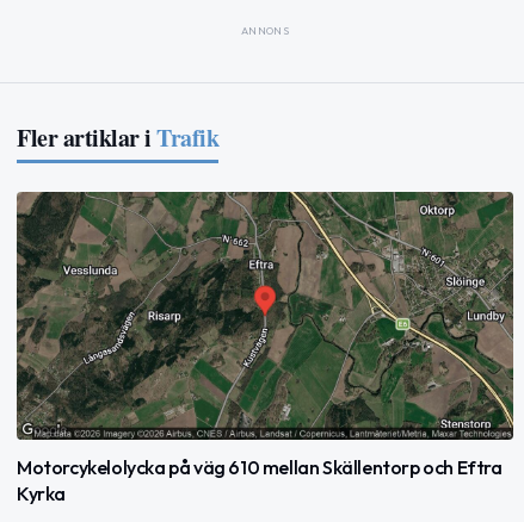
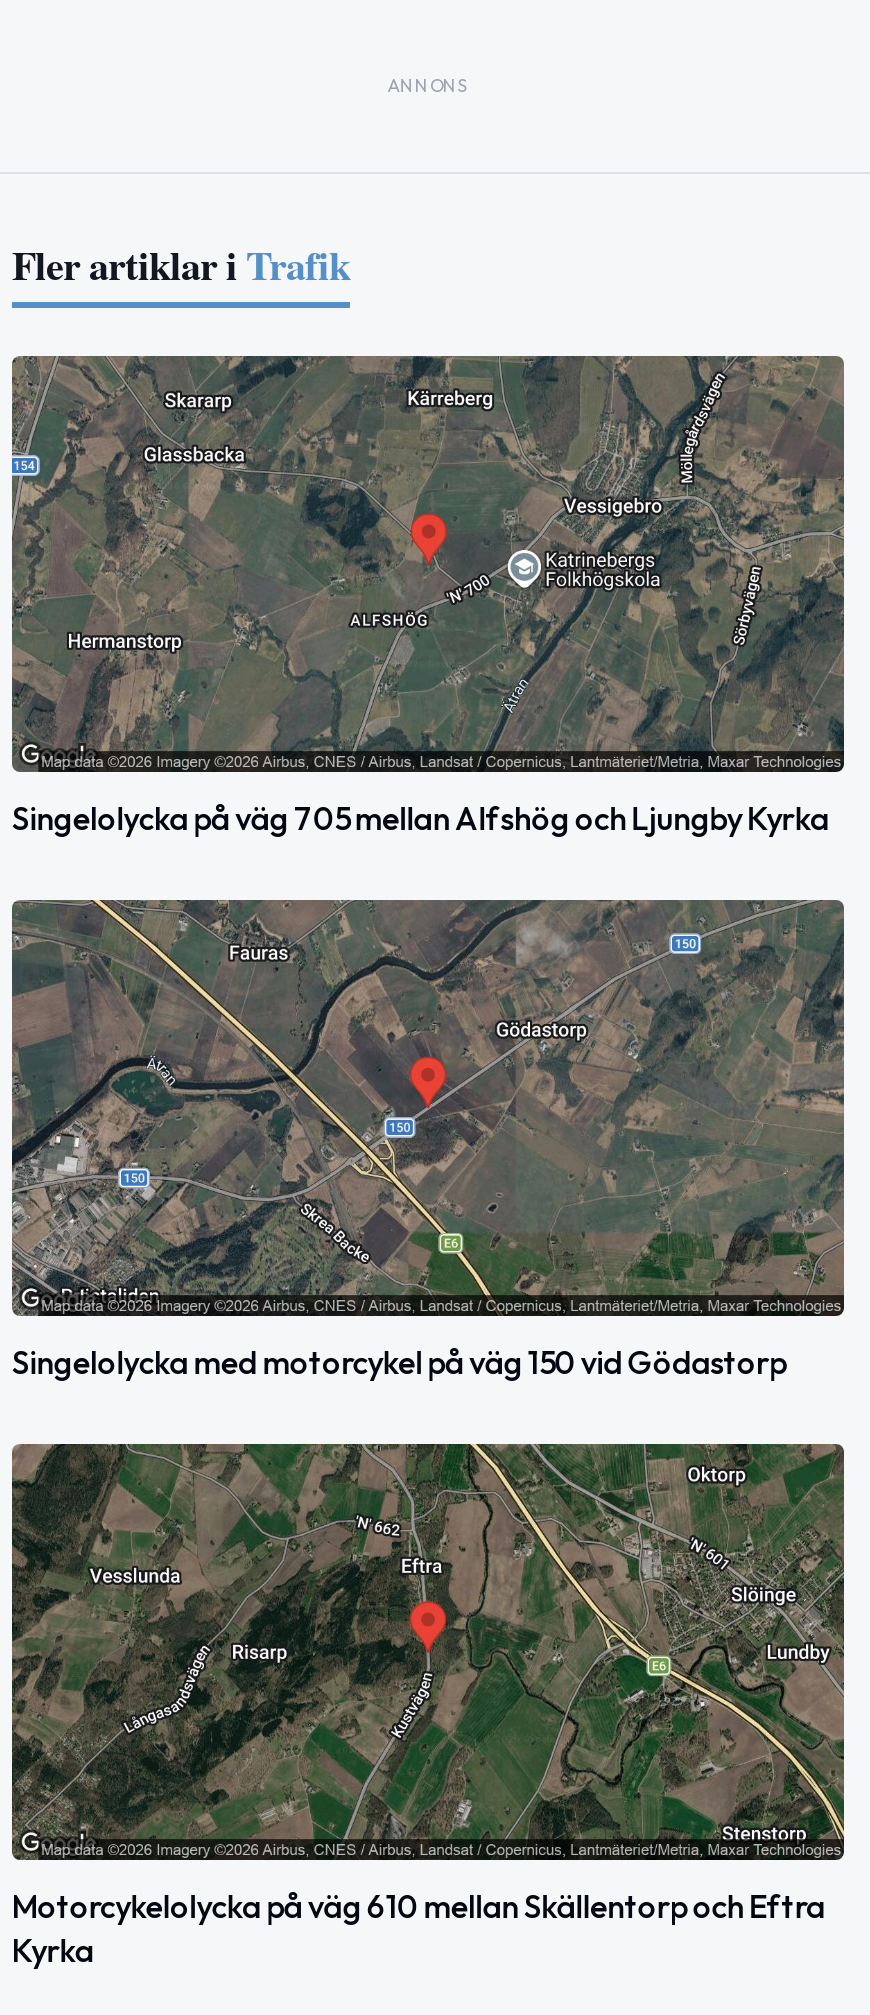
none -> [10,354,846,838] [image] | Singelolycka på väg 705 mellan Alfshög och Ljungby Kyrka
none -> [10,898,846,1382] [image] | Singelolycka med motorcykel på väg 150 vid Gödastorp

